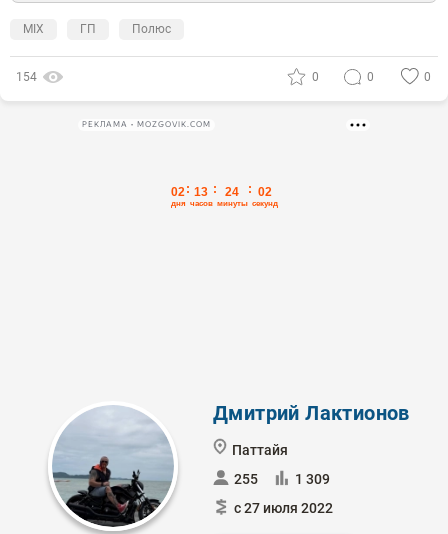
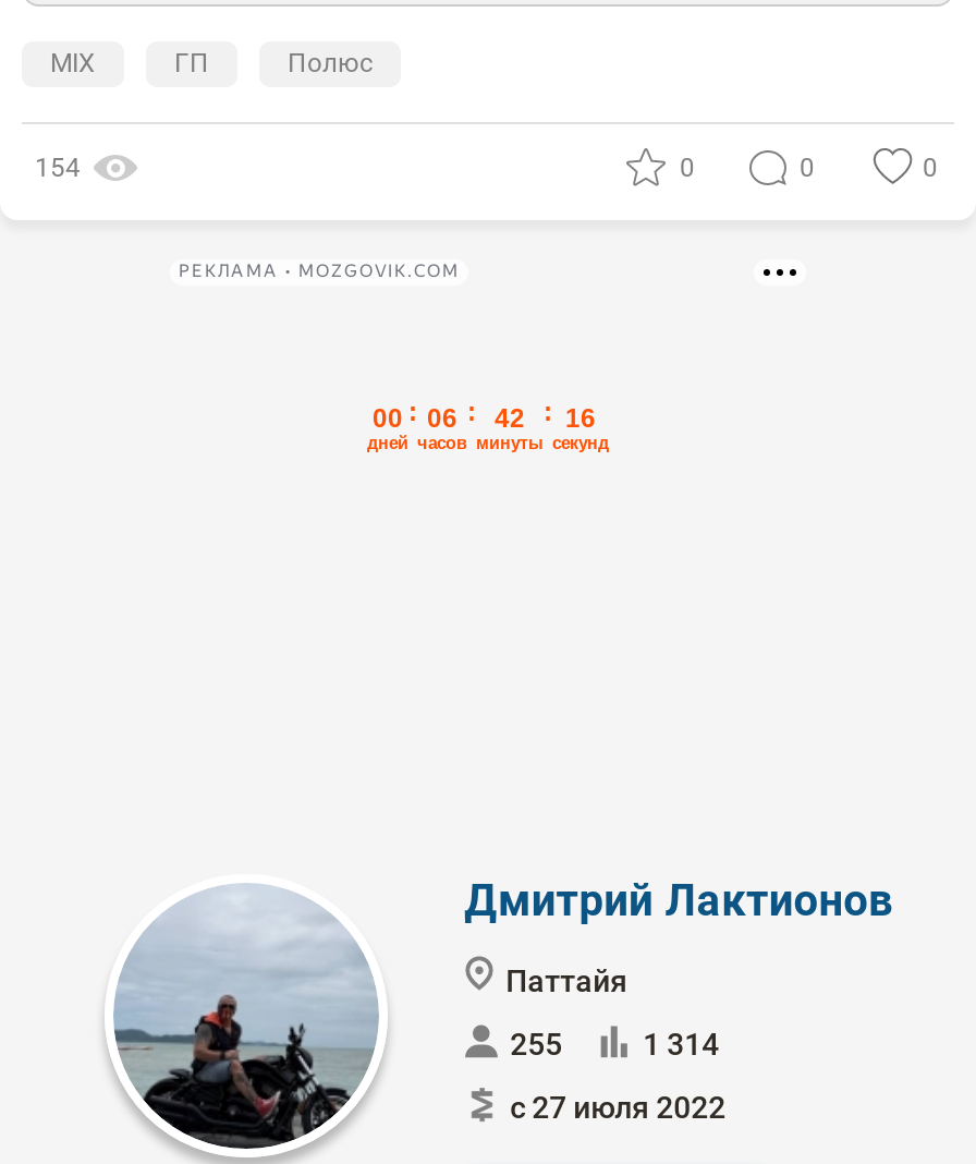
[295,471,330,487] 1 309 -> [643,1026,719,1061] 1 314

